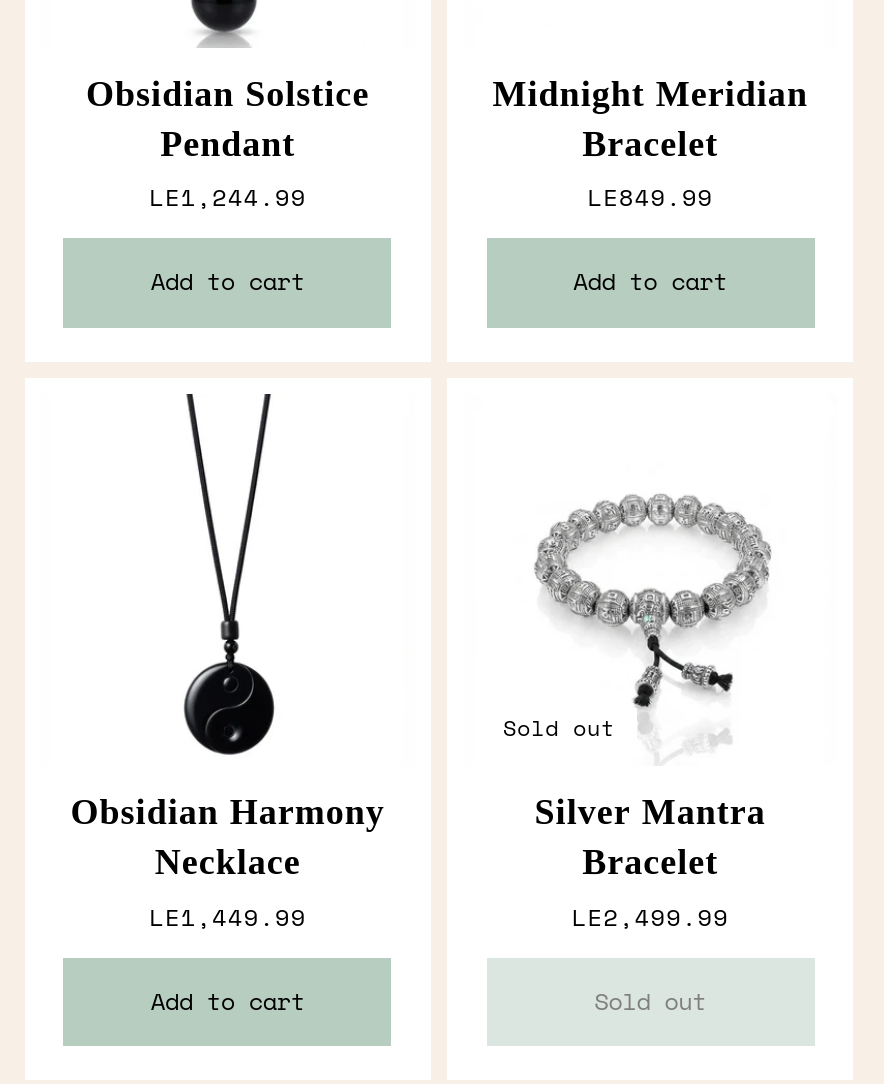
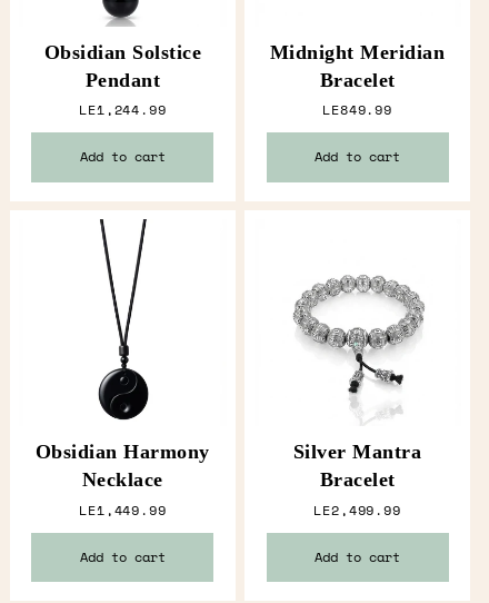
[503,712,615,744] Sold out -> none
[594,984,706,1018] Sold out -> [315,547,400,566] Add to cart

